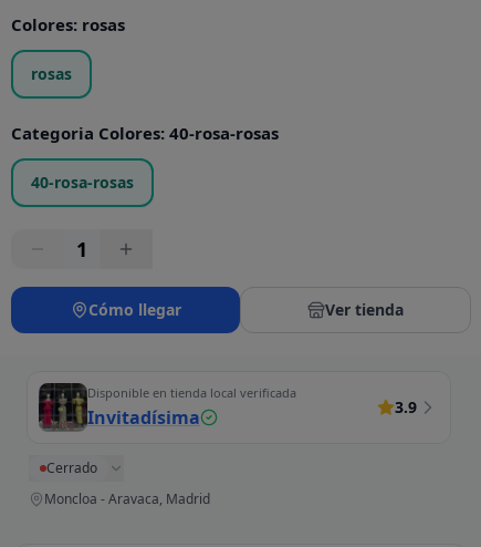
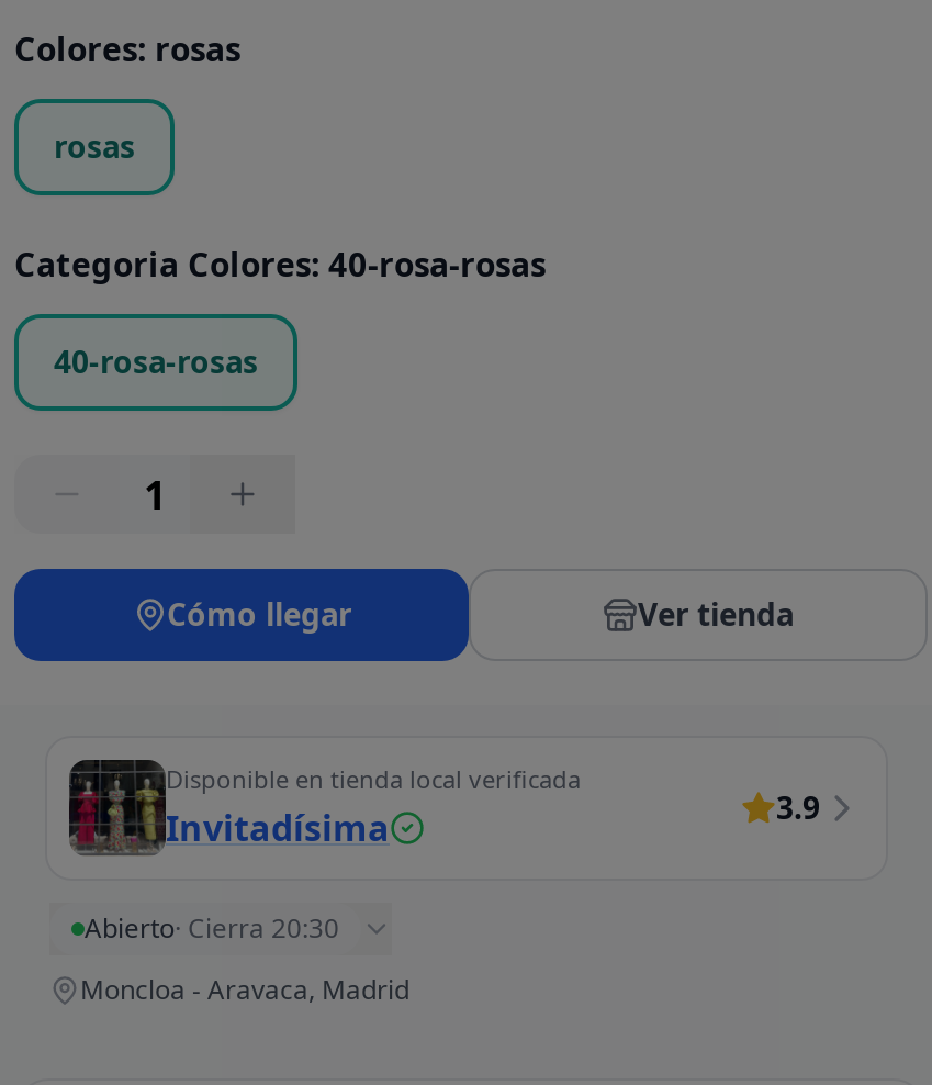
[46,459,97,477] Cerrado -> [85,910,339,947] Abierto · Cierra 20:30

